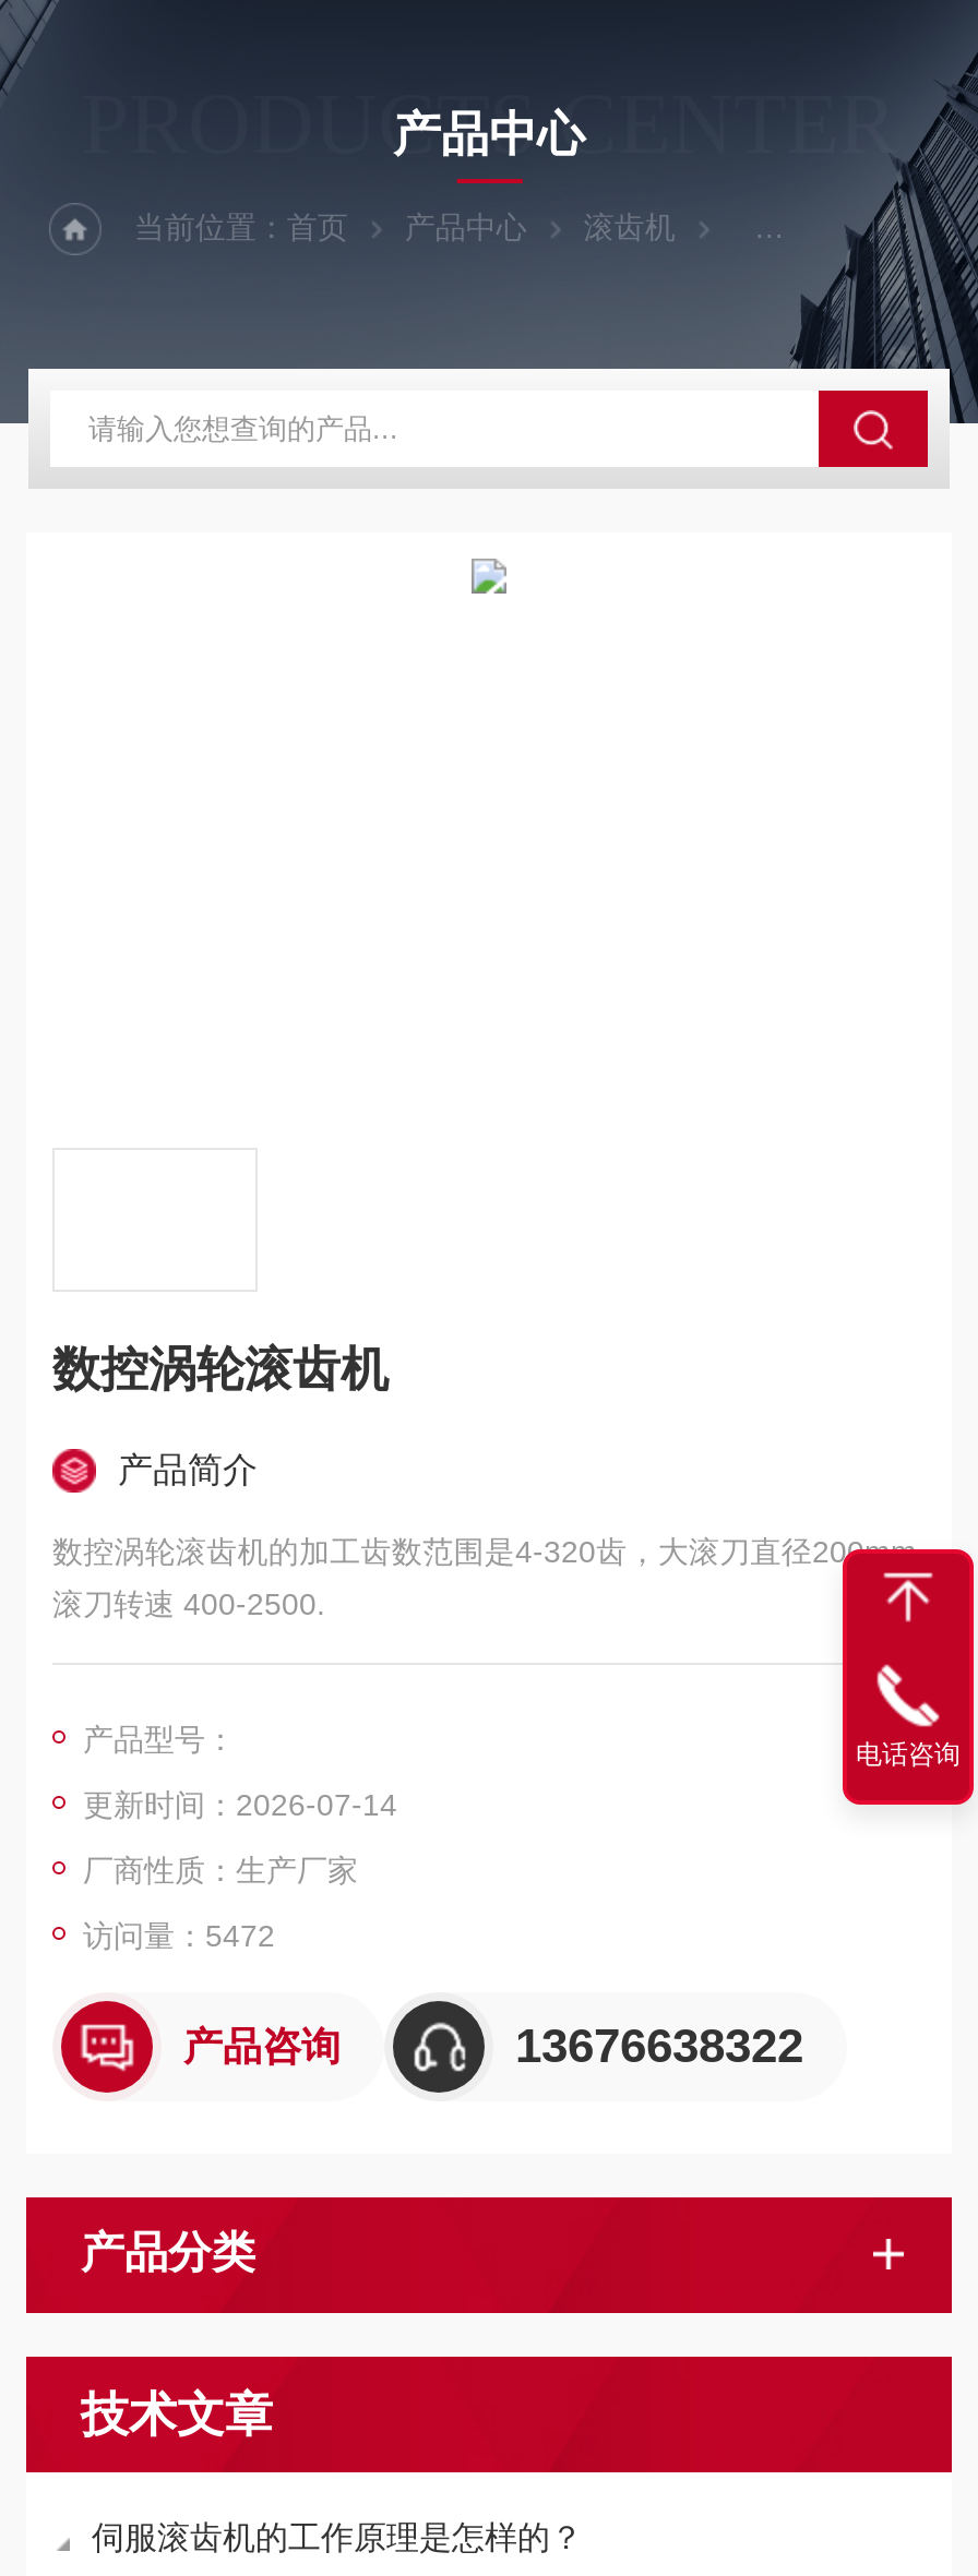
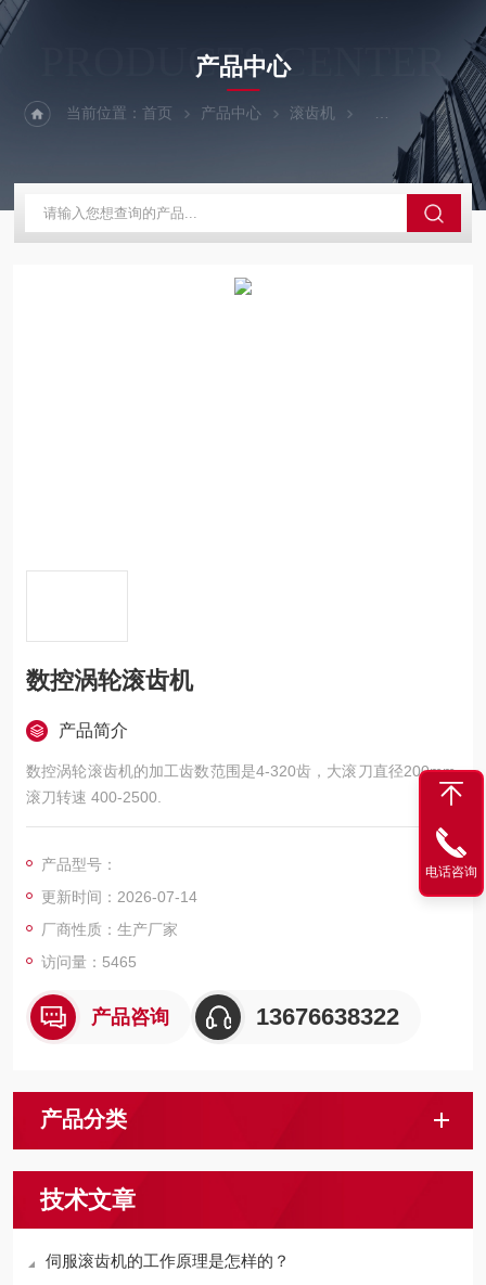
[83,1918,275,1953] 访问量：5472 -> [41,953,137,971] 访问量：5465

